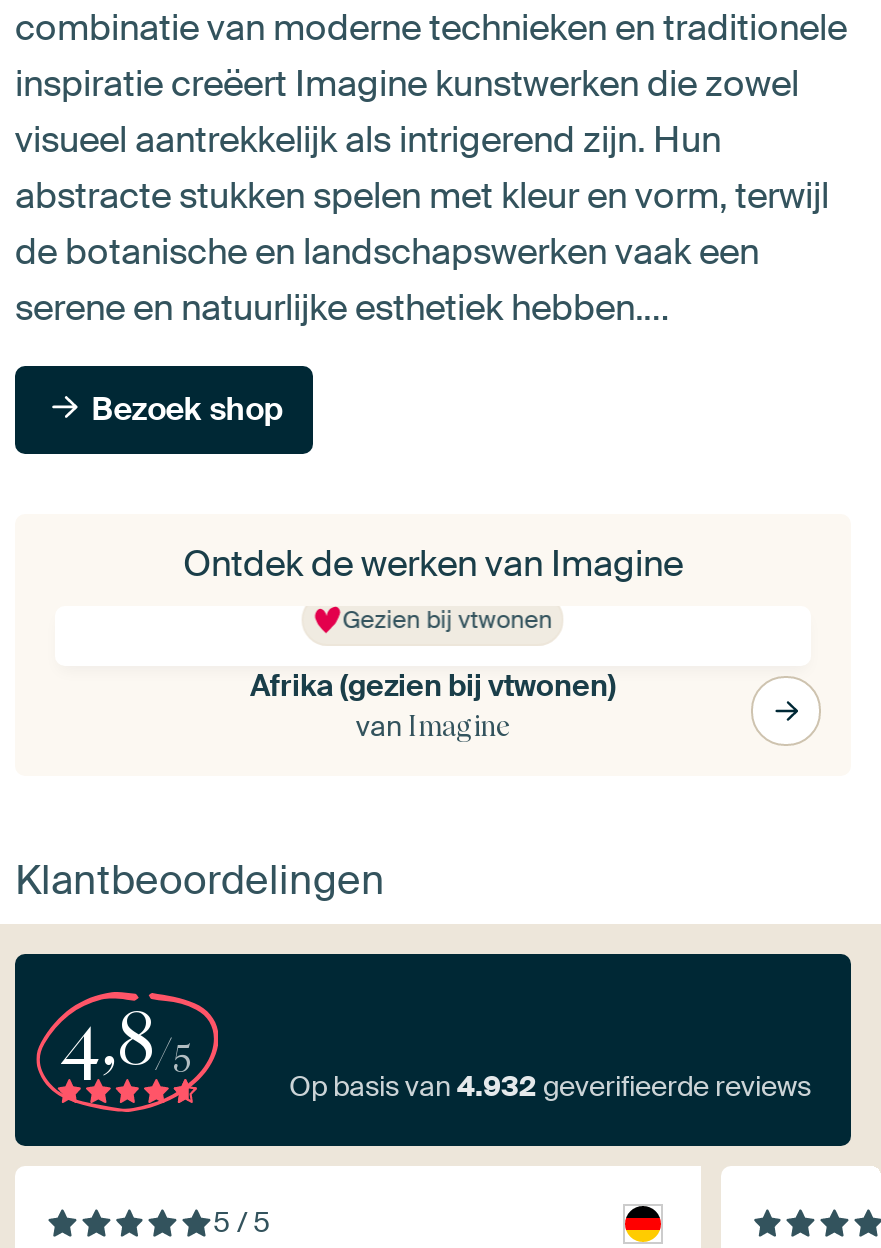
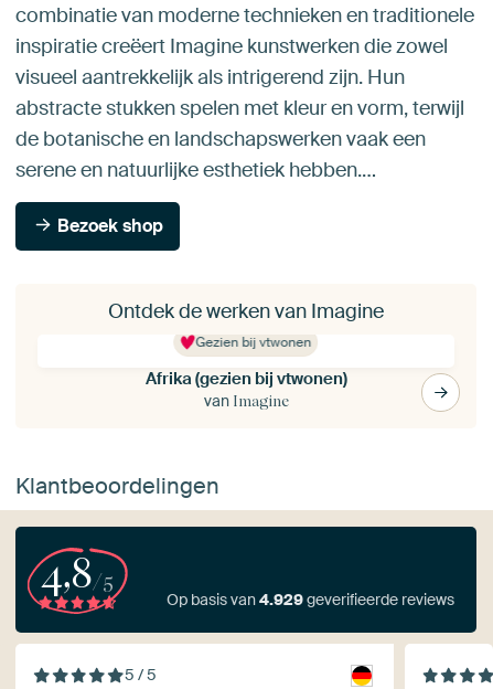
[289,1067,811,1103] Op basis van 4.932 geverifieerde reviews -> [167,589,454,609] Op basis van 4.929 geverifieerde reviews

